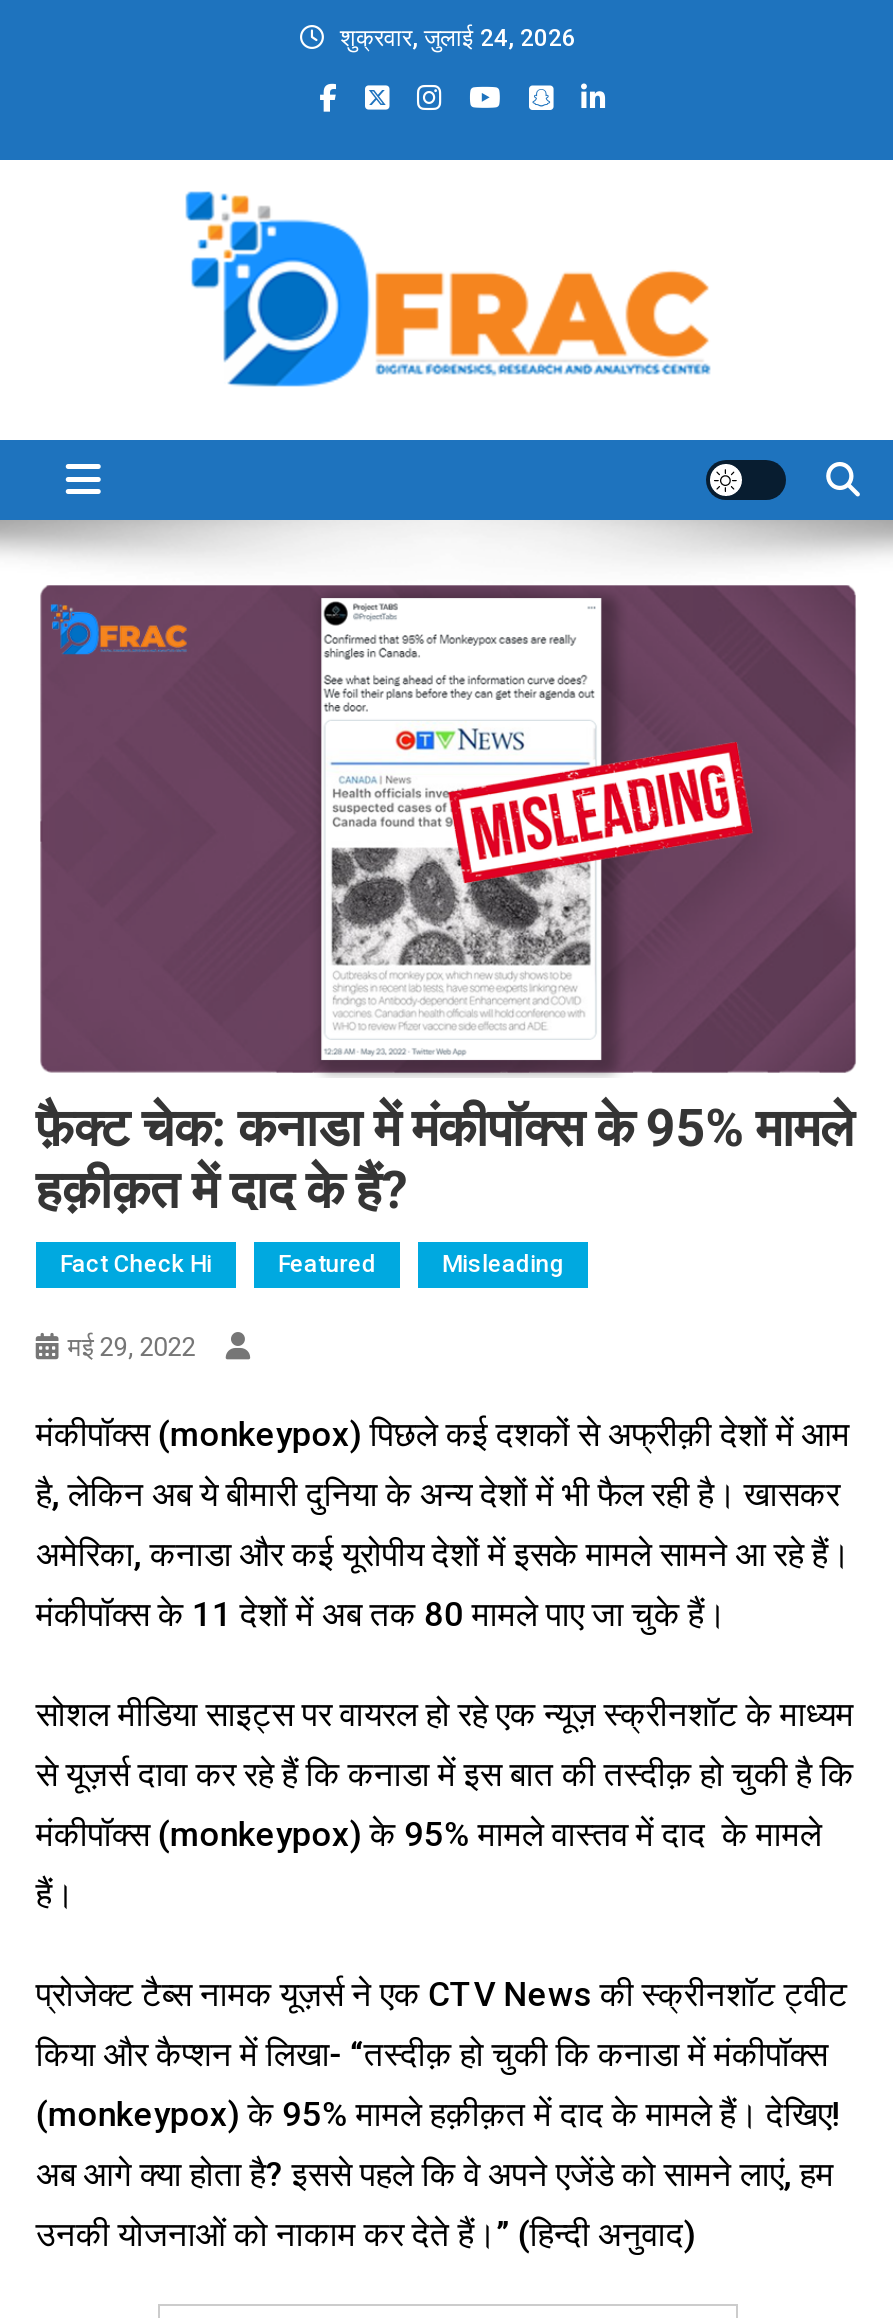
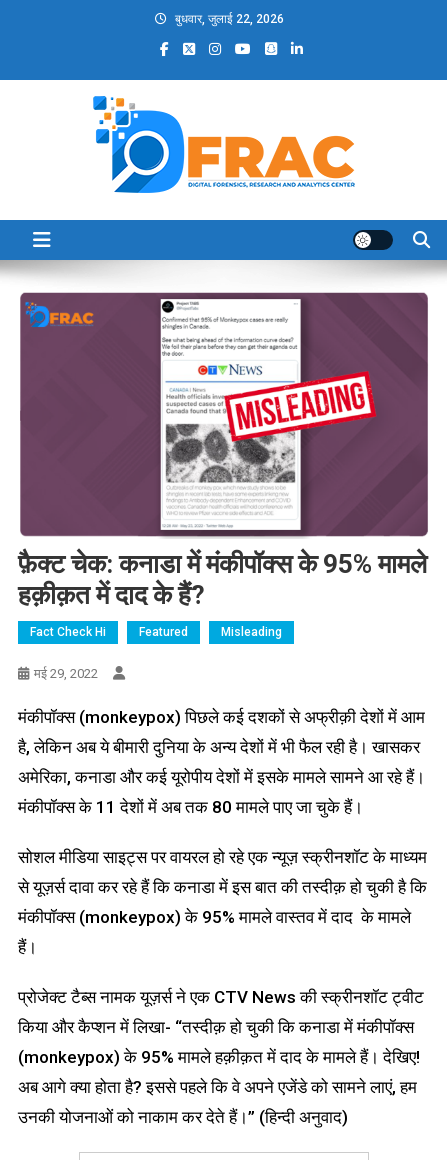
[340,24,576,52] शुक्रवार, जुलाई 24, 2026 -> [174,12,283,26] बुधवार, जुलाई 22, 2026

